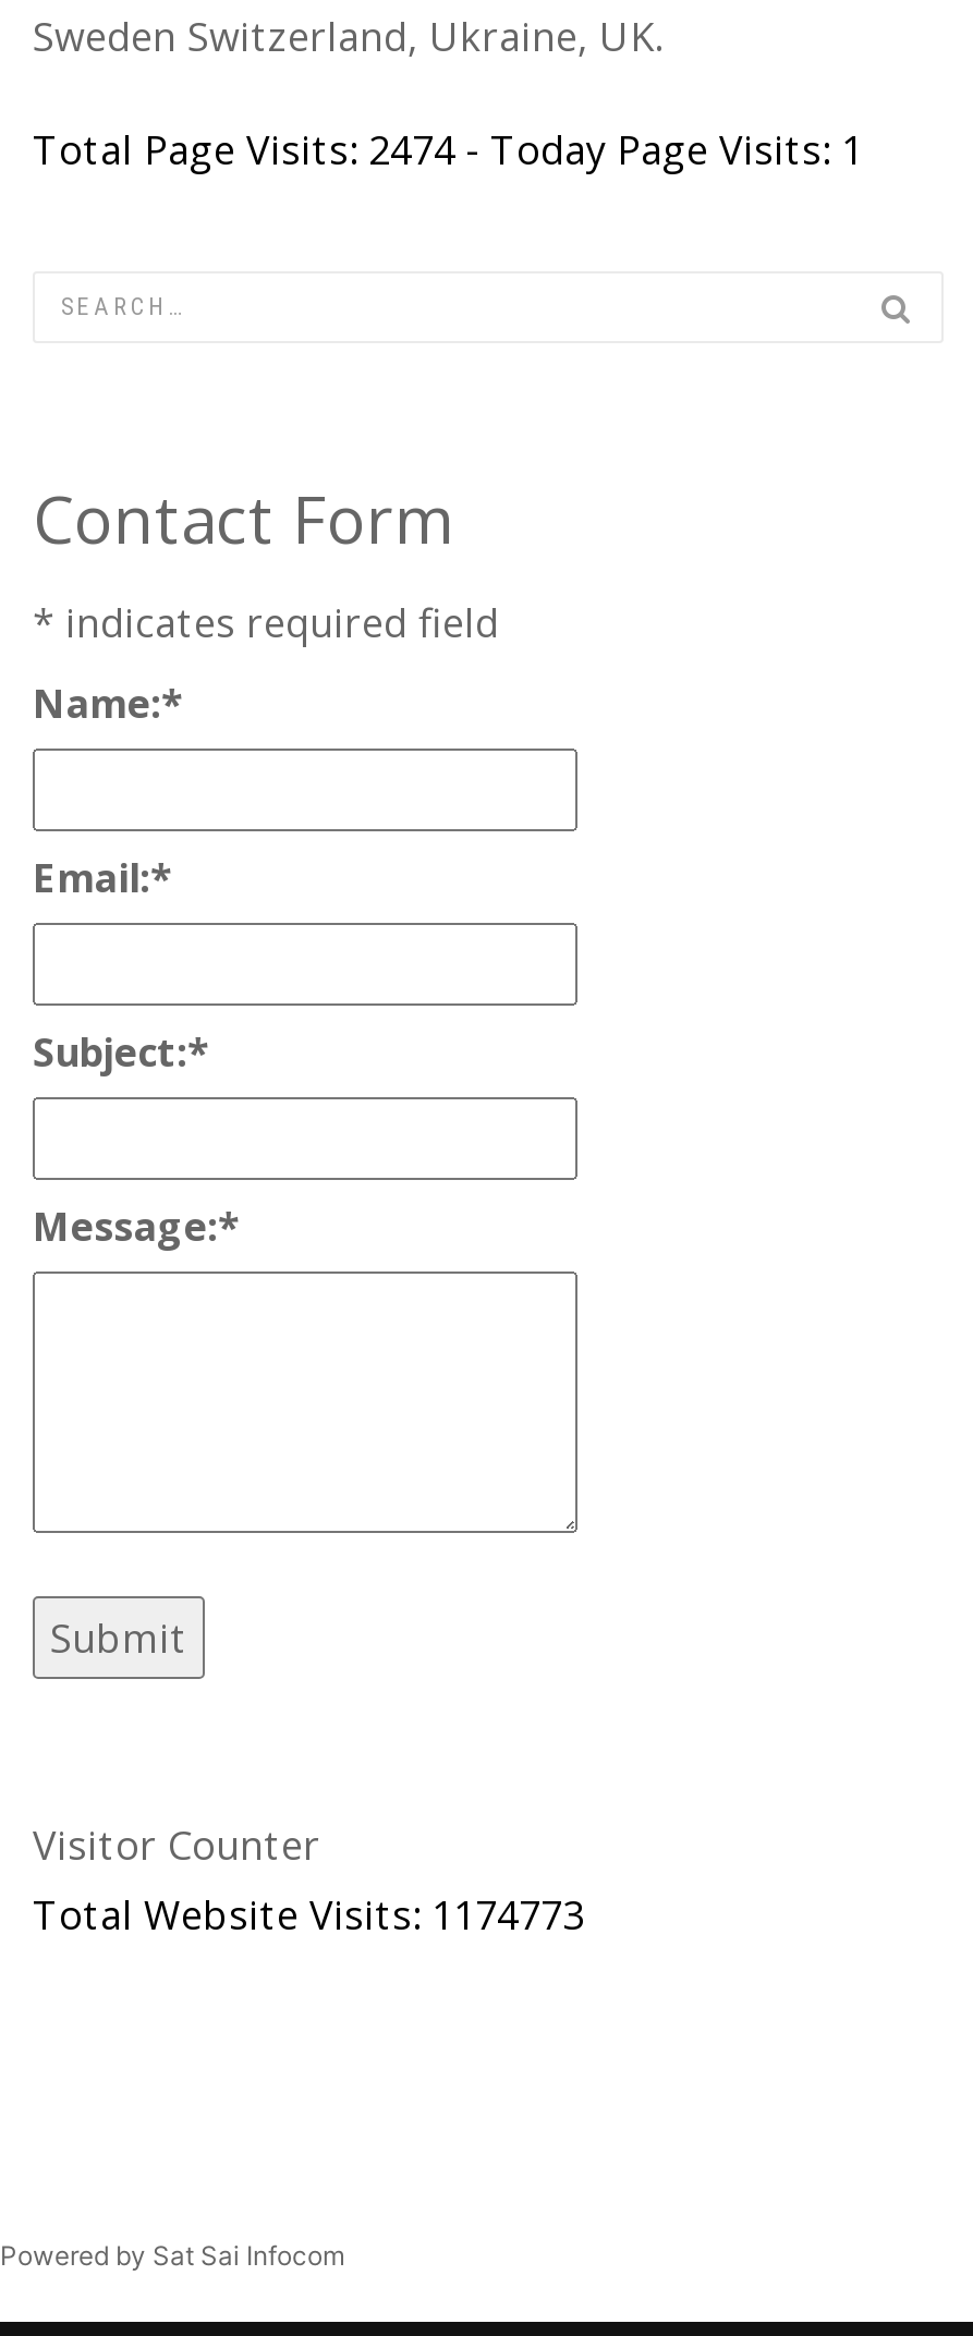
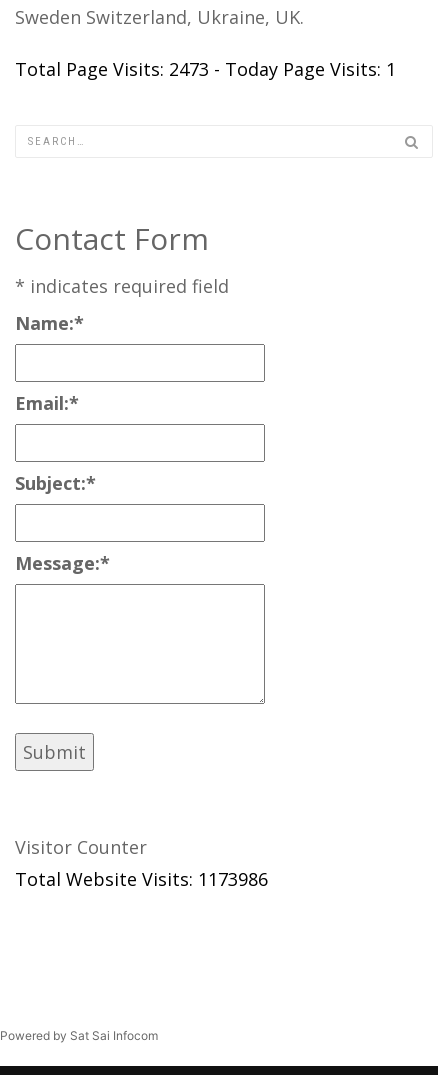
[33,123,863,175] Total Page Visits: 2474 - Today Page Visits: 1 -> [15,57,396,81] Total Page Visits: 2473 - Today Page Visits: 1
[33,1888,584,1940] Total Website Visits: 1174773 -> [15,867,268,891] Total Website Visits: 1173986

